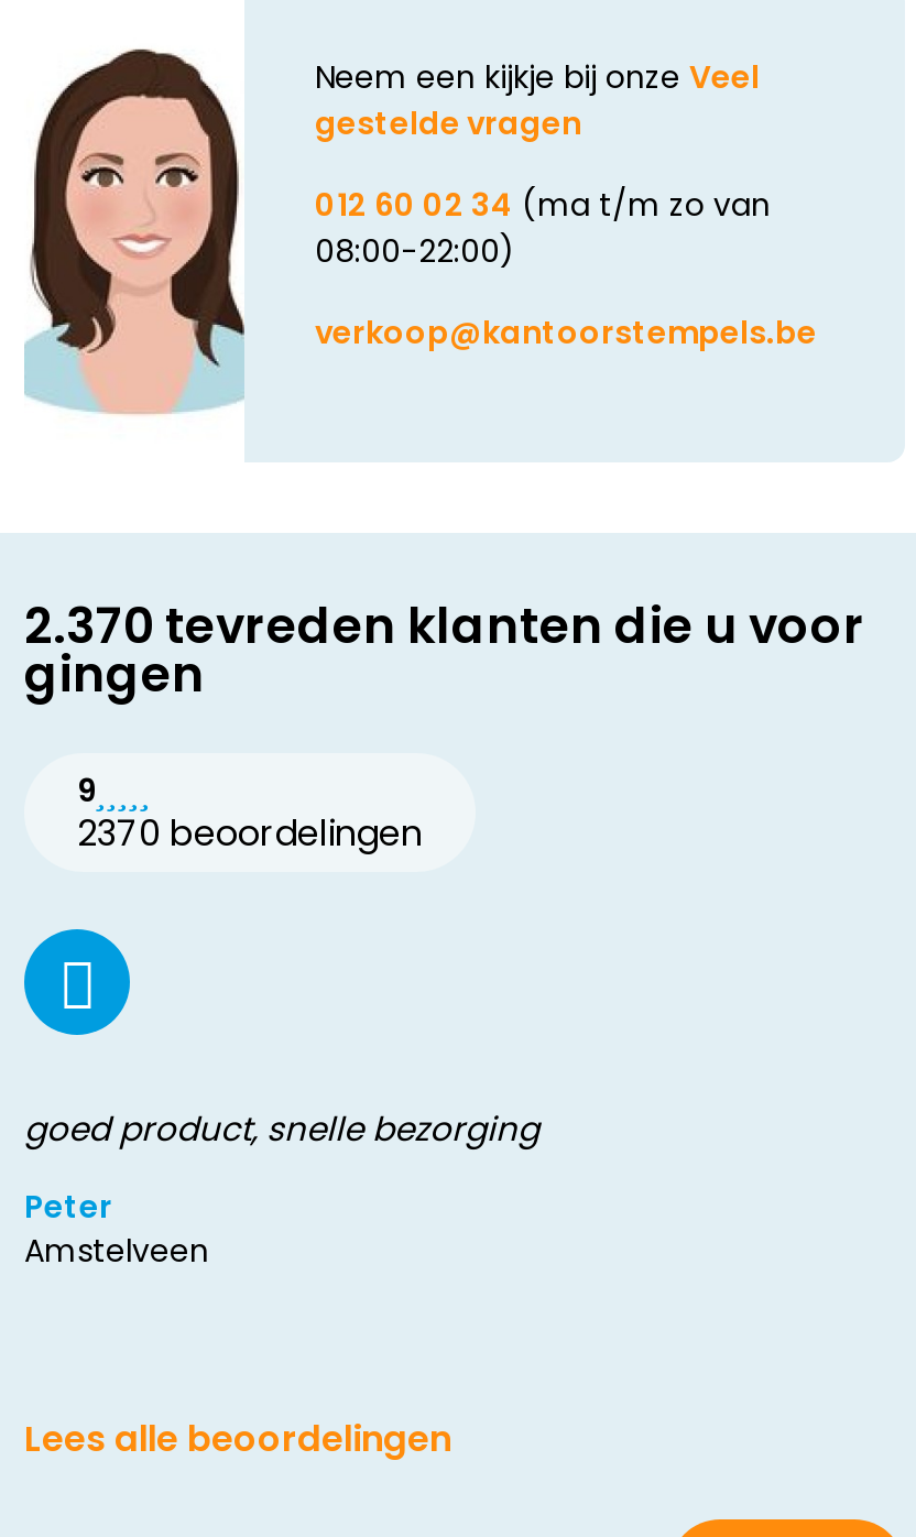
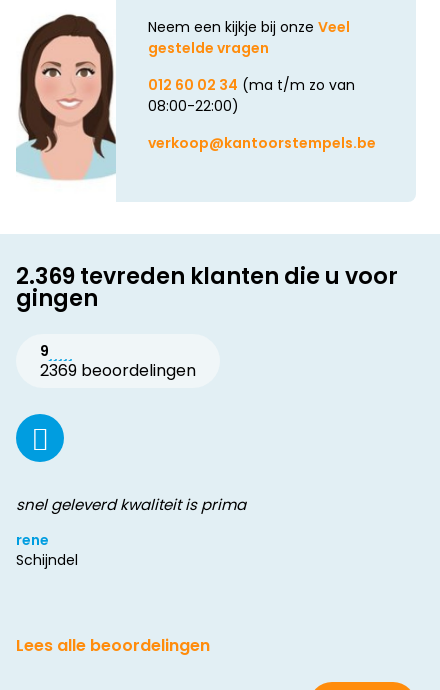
[24,593,865,661] 2.370 tevreden klanten die u voor -> [16,261,398,292] 2.369 tevreden klanten die u voor
[77,808,423,859] 2370 beoordelingen -> [40,359,196,382] 2369 beoordelingen
[24,1106,539,1152] goed product, snelle bezorging -> [16,494,246,515] snel geleverd kwaliteit is prima
[24,1185,209,1273] Peter | Amstelveen -> [16,530,78,570] rene | Schijndel

